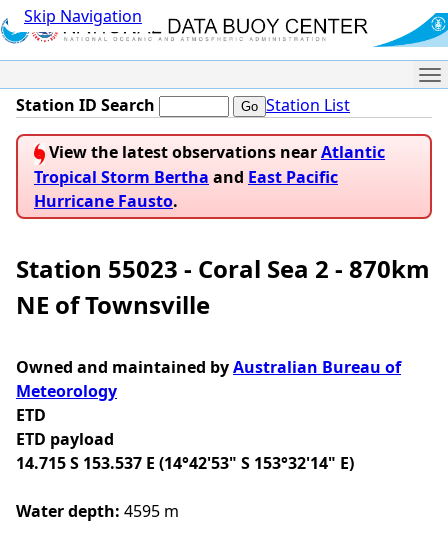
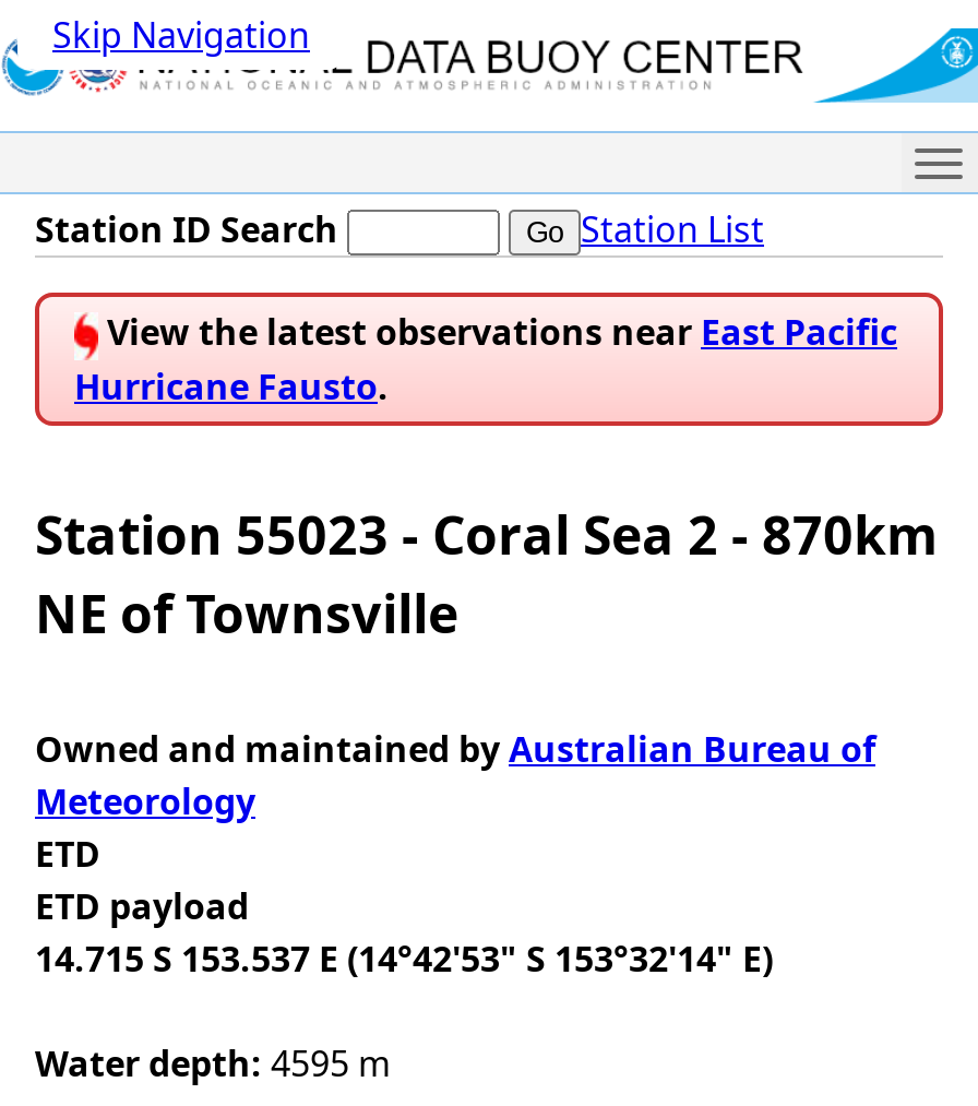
[34,141,385,188] View the latest observations near Atlantic | Tropical Storm Bertha and East Pacific -> [98,309,897,357] View the latest observations near East Pacific

